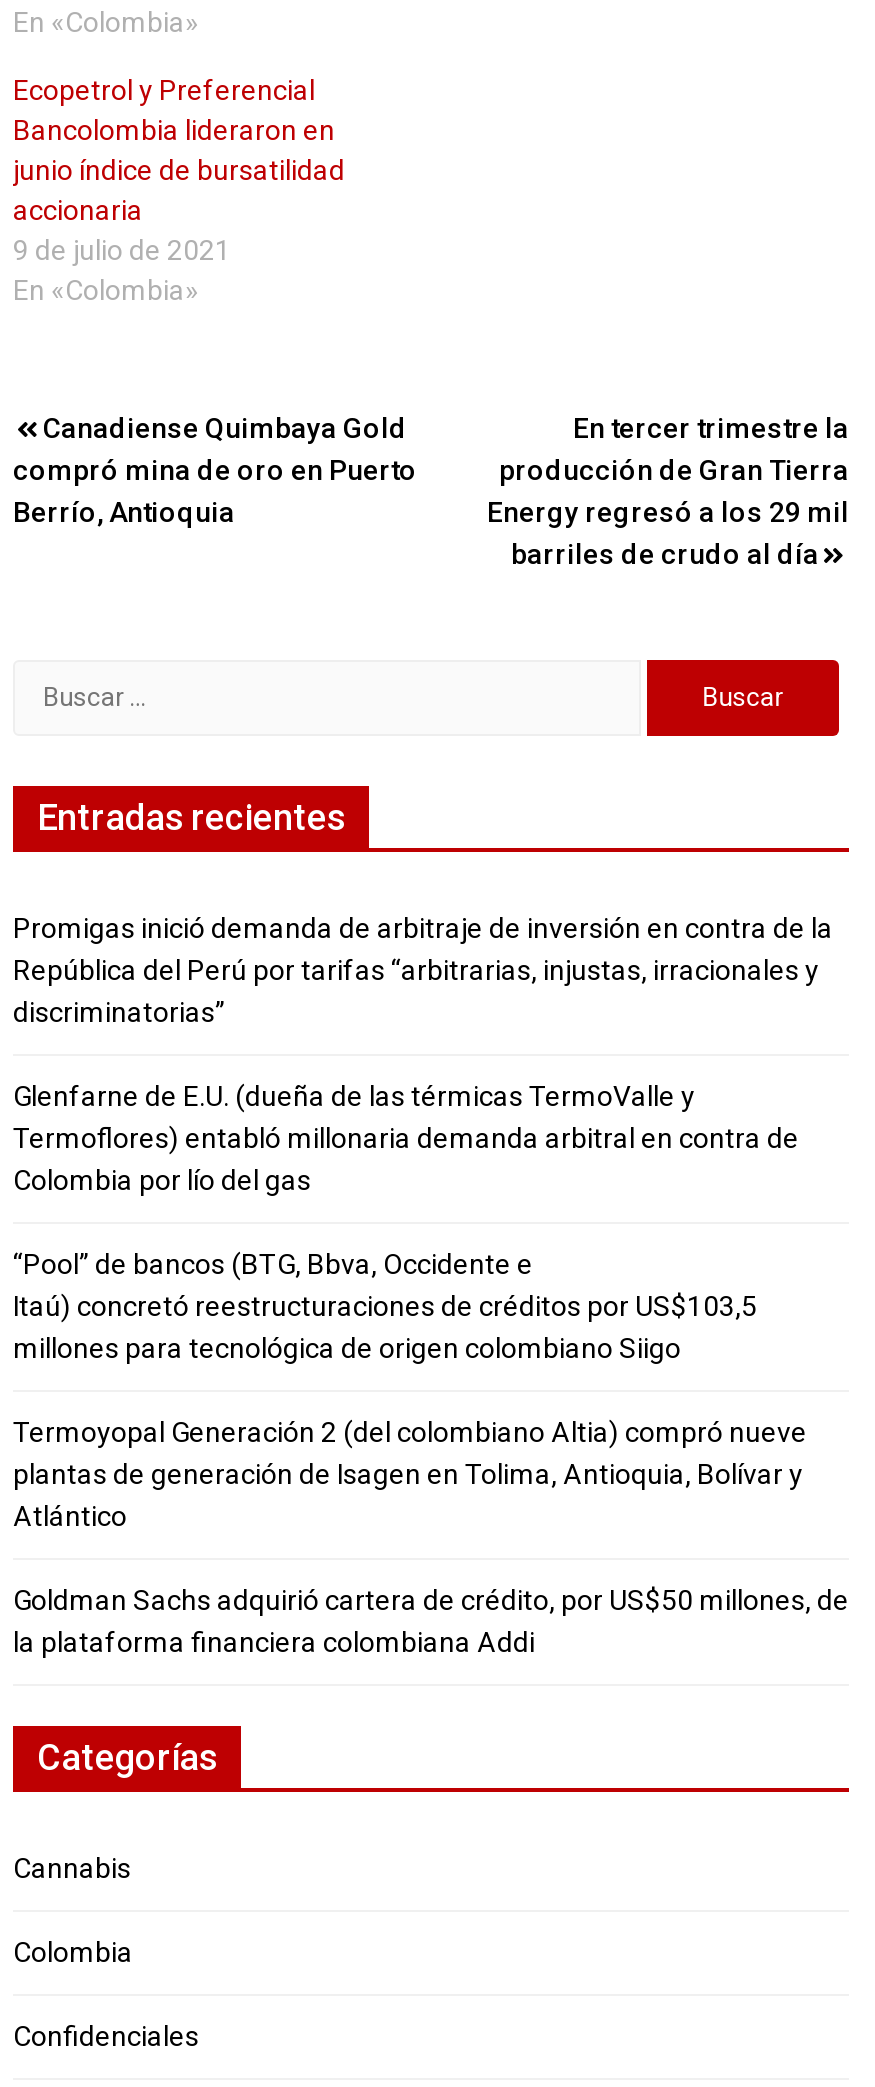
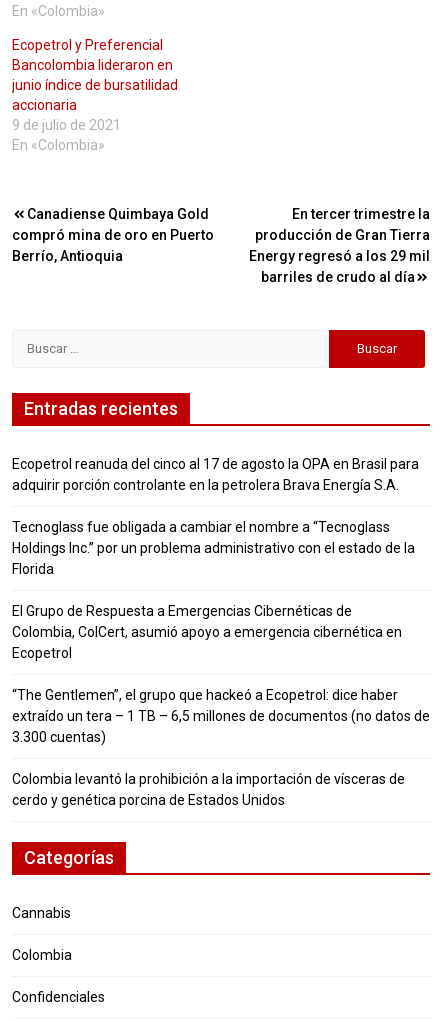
[13,911,833,1027] Promigas inició demanda de arbitraje de inversión en contra de la | República del Perú por tarifas “arbitrarias, injustas, irracionales y | discriminatorias” -> [12,456,419,493] Ecopetrol reanuda del cinco al 17 de agosto la OPA en Brasil para | adquirir porción controlante en la petrolera Brava Energía S.A.
[13,1079,799,1195] Glenfarne de E.U. (dueña de las térmicas TermoValle y | Termoflores) entabló millonaria demanda arbitral en contra de | Colombia por lío del gas -> [12,519,415,577] Tecnoglass fue obligada a cambiar el nombre a “Tecnoglass | Holdings Inc.” por un problema administrativo con el estado de la | Florida
[13,1247,757,1363] “Pool” de bancos (BTG, Bbva, Occidente e | Itaú) concretó reestructuraciones de créditos por US$103,5 | millones para tecnológica de origen colombiano Siigo -> [12,603,402,661] El Grupo de Respuesta a Emergencias Cibernéticas de | Colombia, ColCert, asumió apoyo a emergencia cibernética en | Ecopetrol
[13,1415,807,1531] Termoyopal Generación 2 (del colombiano Altia) compró nueve | plantas de generación de Isagen en Tolima, Antioquia, Bolívar y | Atlántico -> [12,687,430,745] “The Gentlemen”, el grupo que hackeó a Ecopetrol: dice haber | extraído un tera – 1 TB – 6,5 millones de documentos (no datos de | 3.300 cuentas)
[13,1583,849,1657] Goldman Sachs adquirió cartera de crédito, por US$50 millones, de | la plataforma financiera colombiana Addi -> [12,771,405,808] Colombia levantó la prohibición a la importación de vísceras de | cerdo y genética porcina de Estados Unidos

